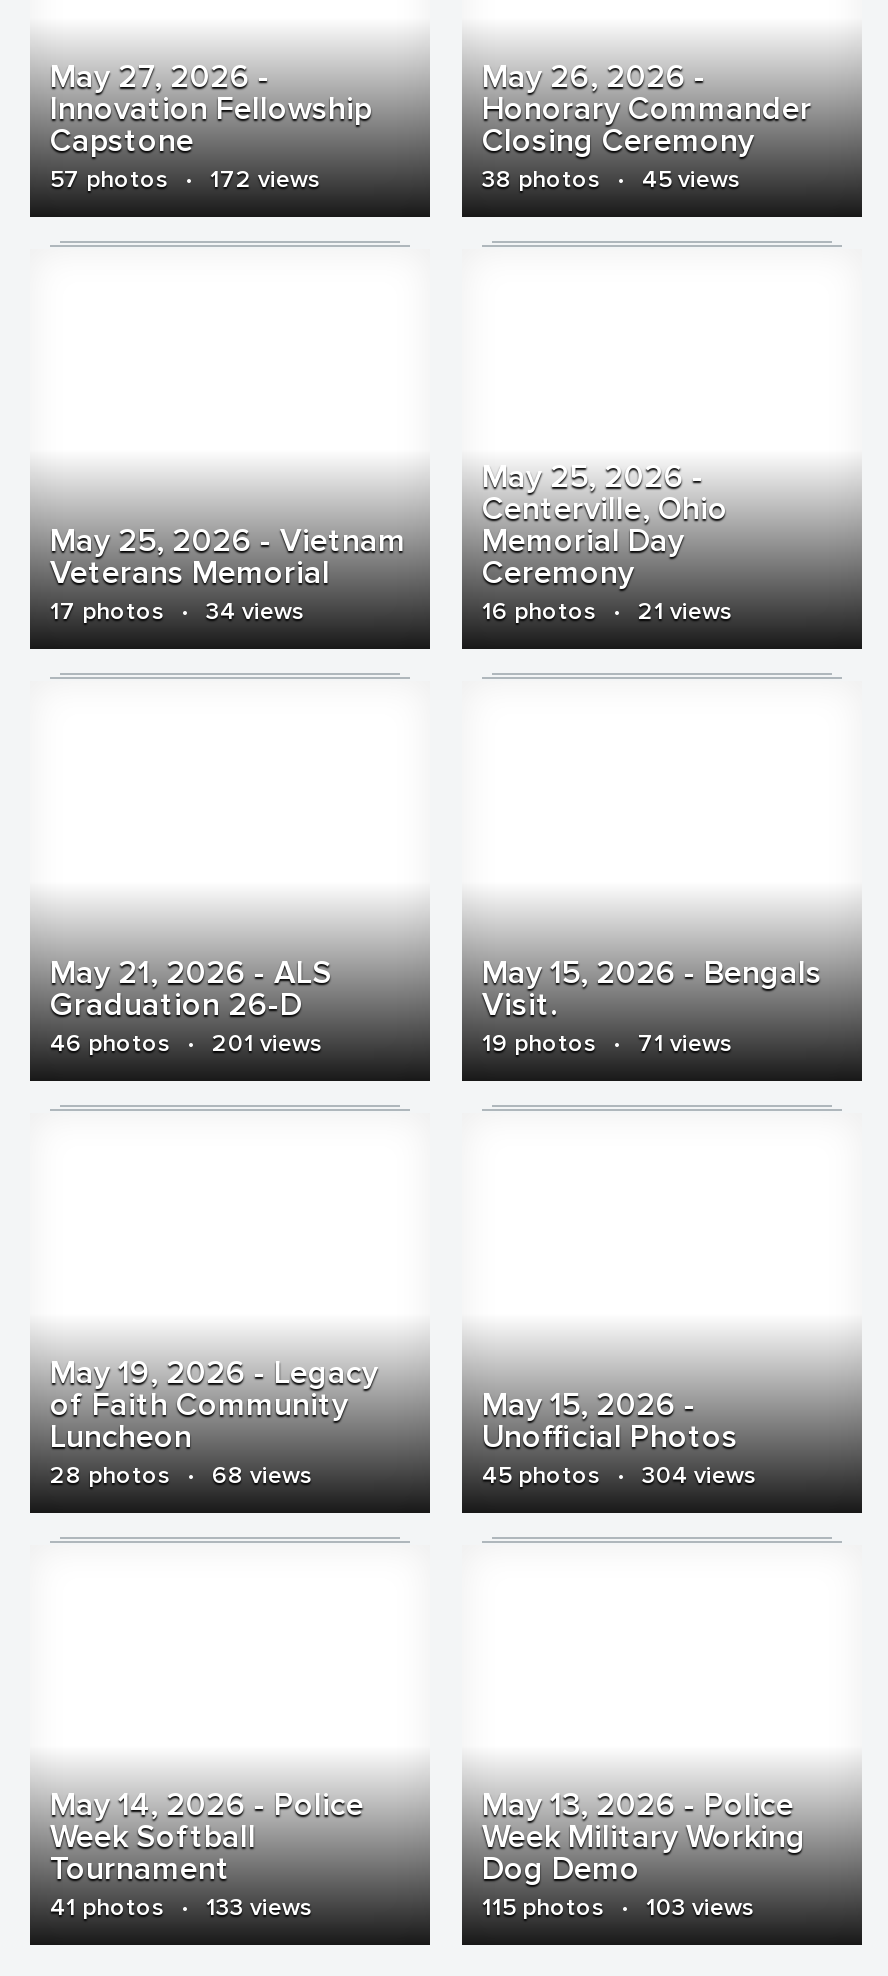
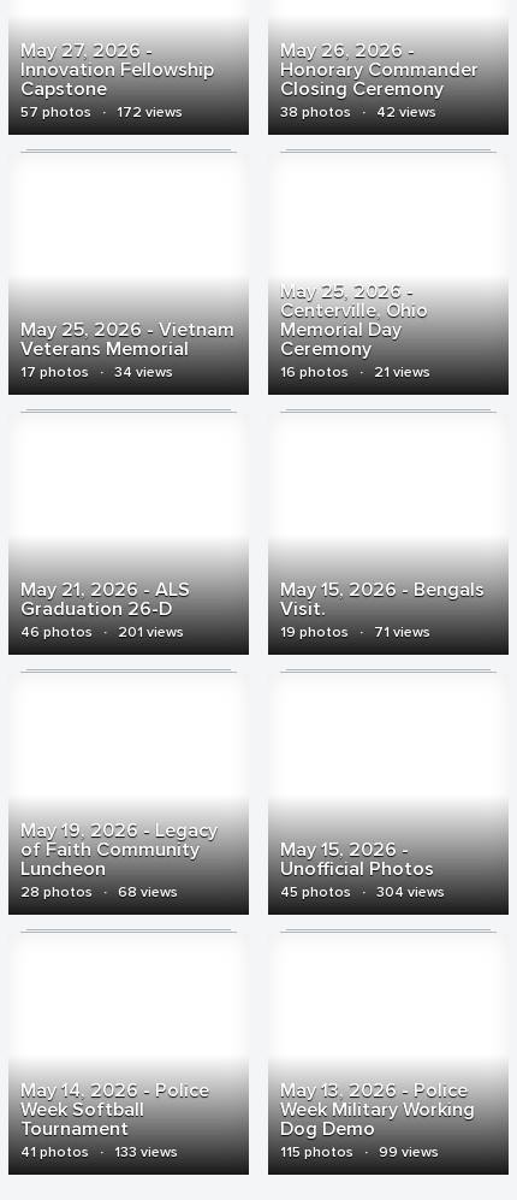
[482,165,740,195] 38 photos · 45 views -> [280,104,436,122] 38 photos · 42 views
[482,1893,754,1923] 115 photos · 103 views -> [280,1143,439,1161] 115 photos · 99 views

